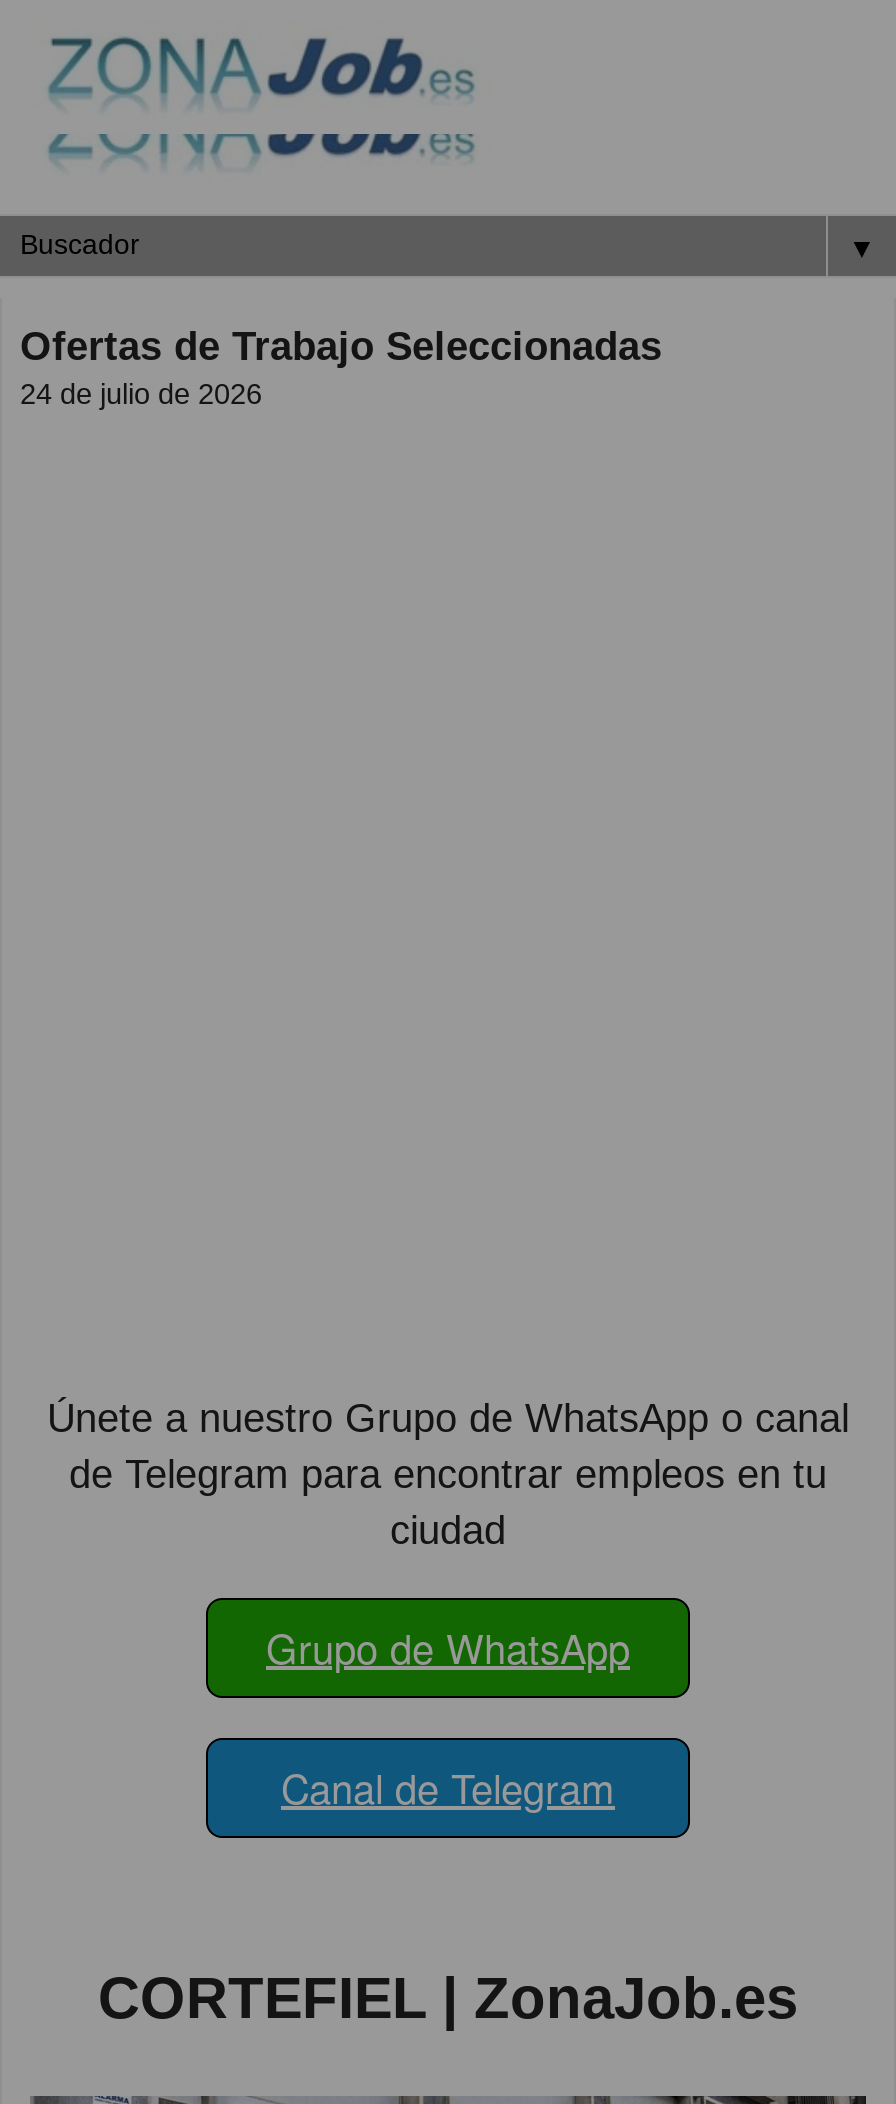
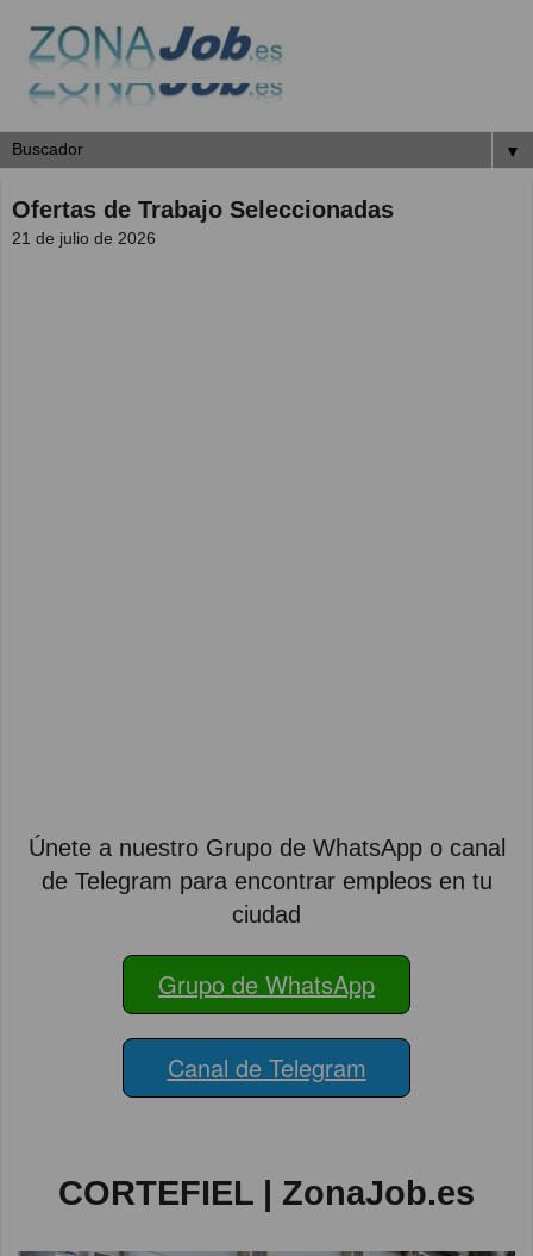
[20,379,262,411] 24 de julio de 2026 -> [12,229,156,248] 21 de julio de 2026

